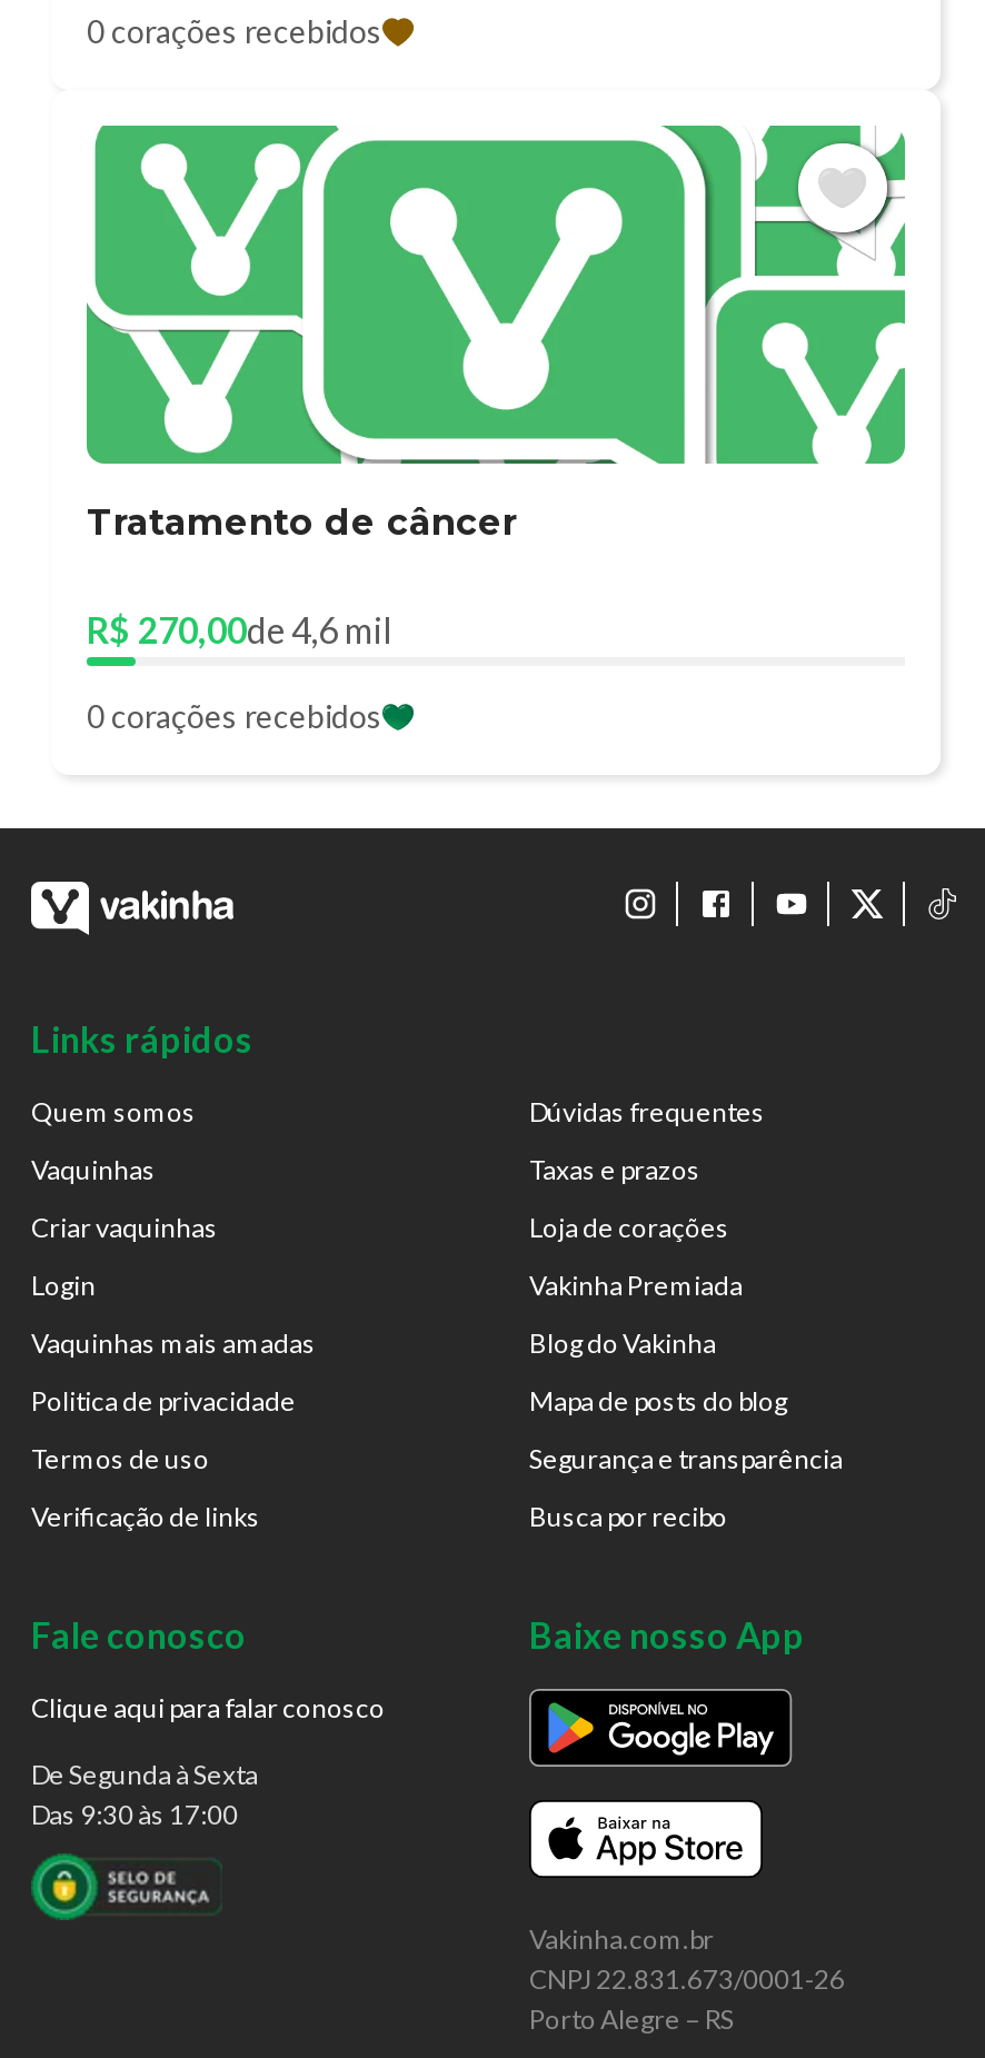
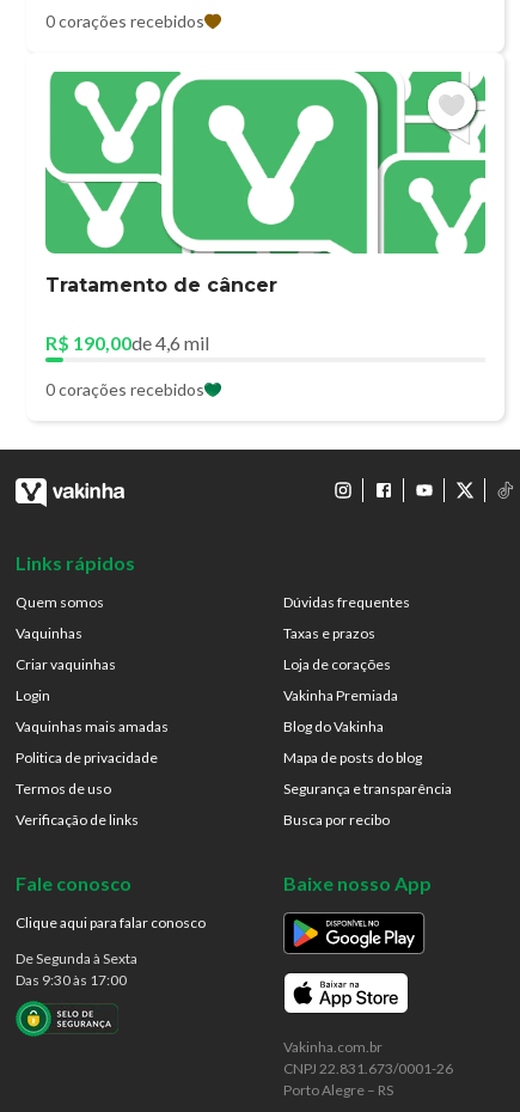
[87,608,391,650] R$ 270,00de 4,6 mil -> [45,331,209,354] R$ 190,00de 4,6 mil

